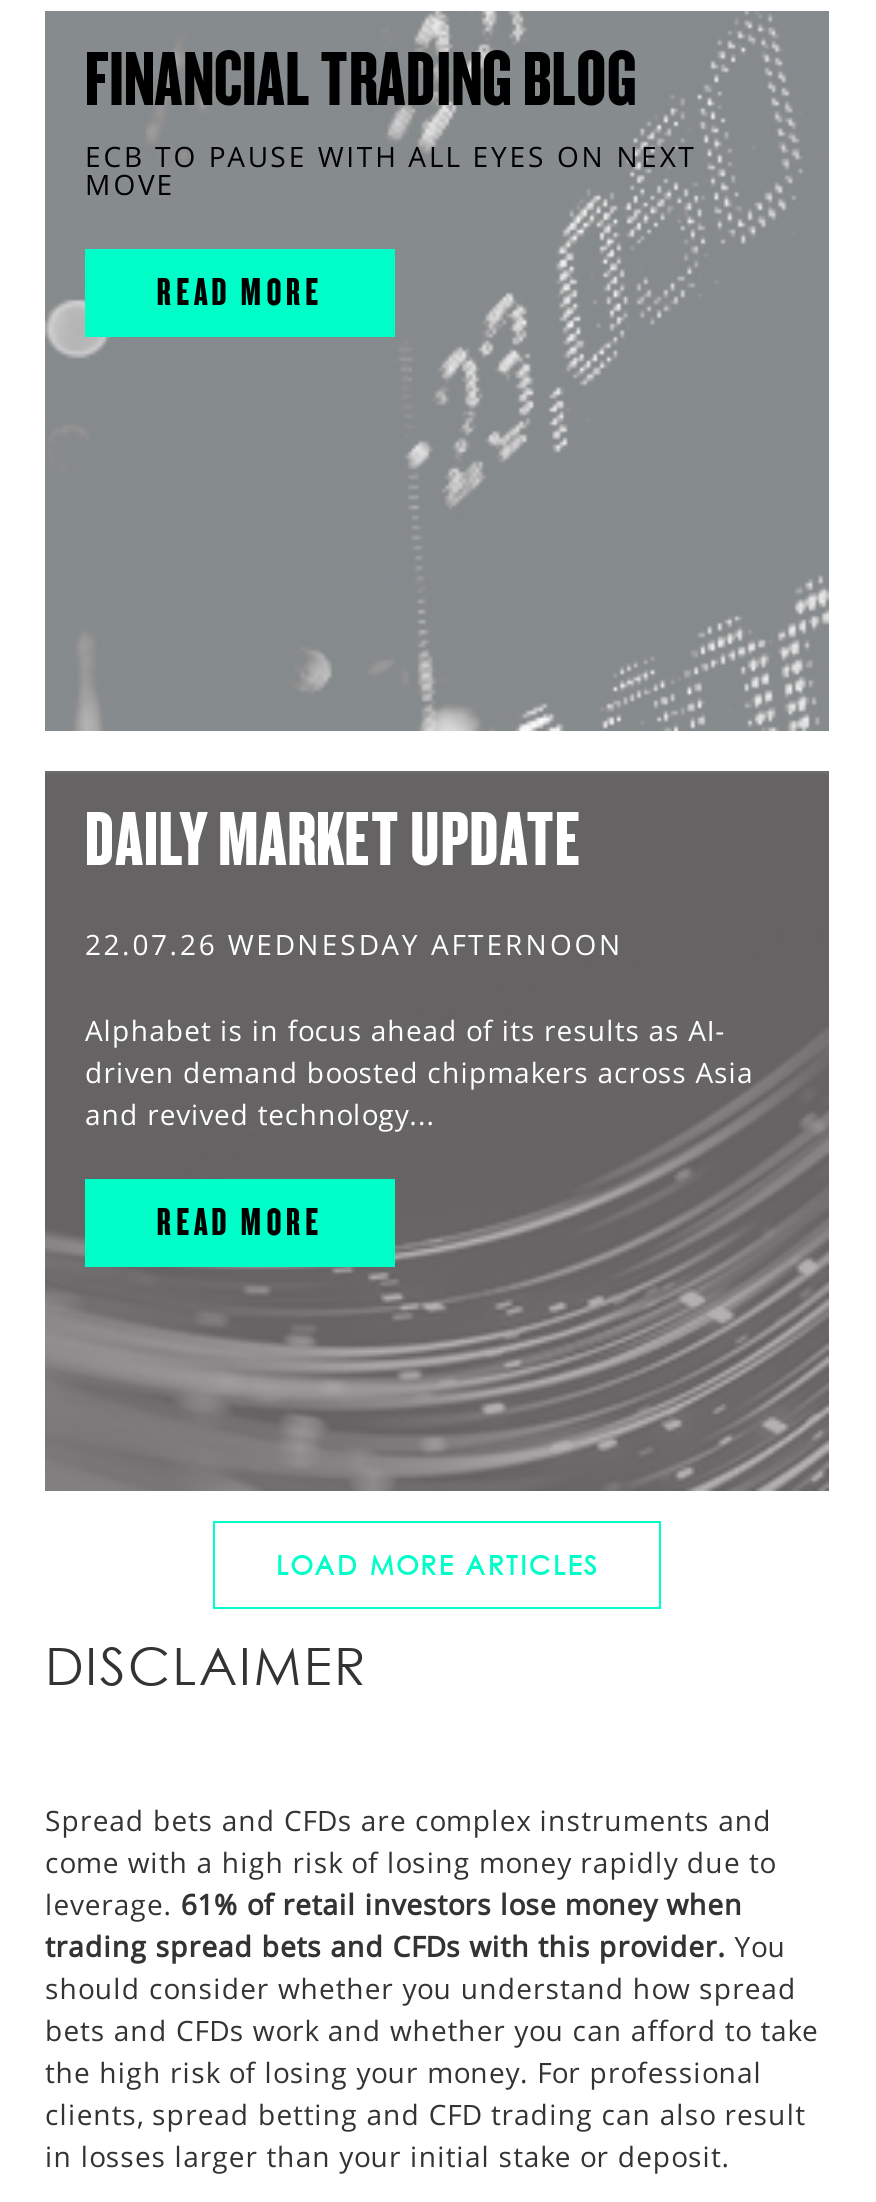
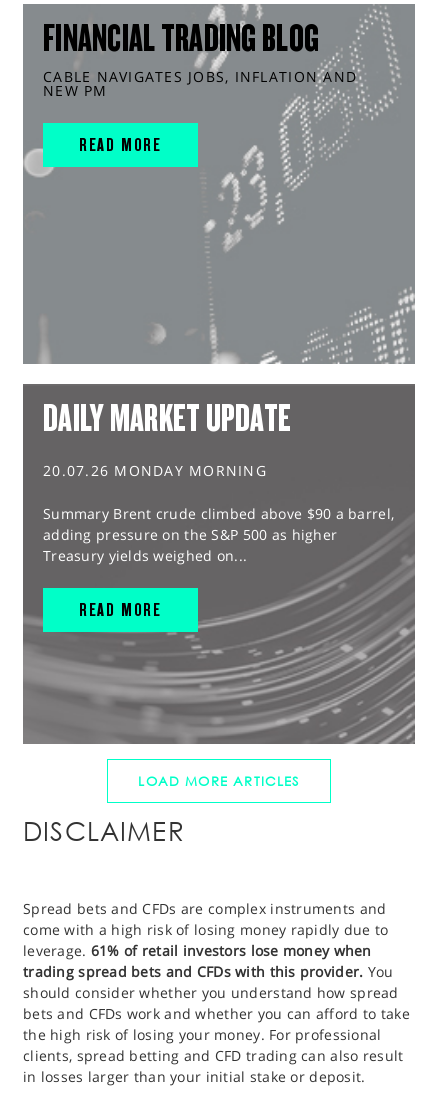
[85,138,697,204] ECB TO PAUSE WITH ALL EYES ON NEXT | MOVE -> [43,67,357,100] CABLE NAVIGATES JOBS, INFLATION AND | NEW PM
[85,926,624,964] 22.07.26 WEDNESDAY AFTERNOON -> [43,461,267,480] 20.07.26 MONDAY MORNING
[85,1012,754,1134] Alphabet is in focus ahead of its results as AI- | driven demand boosted chipmakers across Asia | and revived technology... -> [43,504,394,565] Summary Brent crude climbed above $90 a barrel, | adding pressure on the S&P 500 as higher | Treasury yields weighed on...

